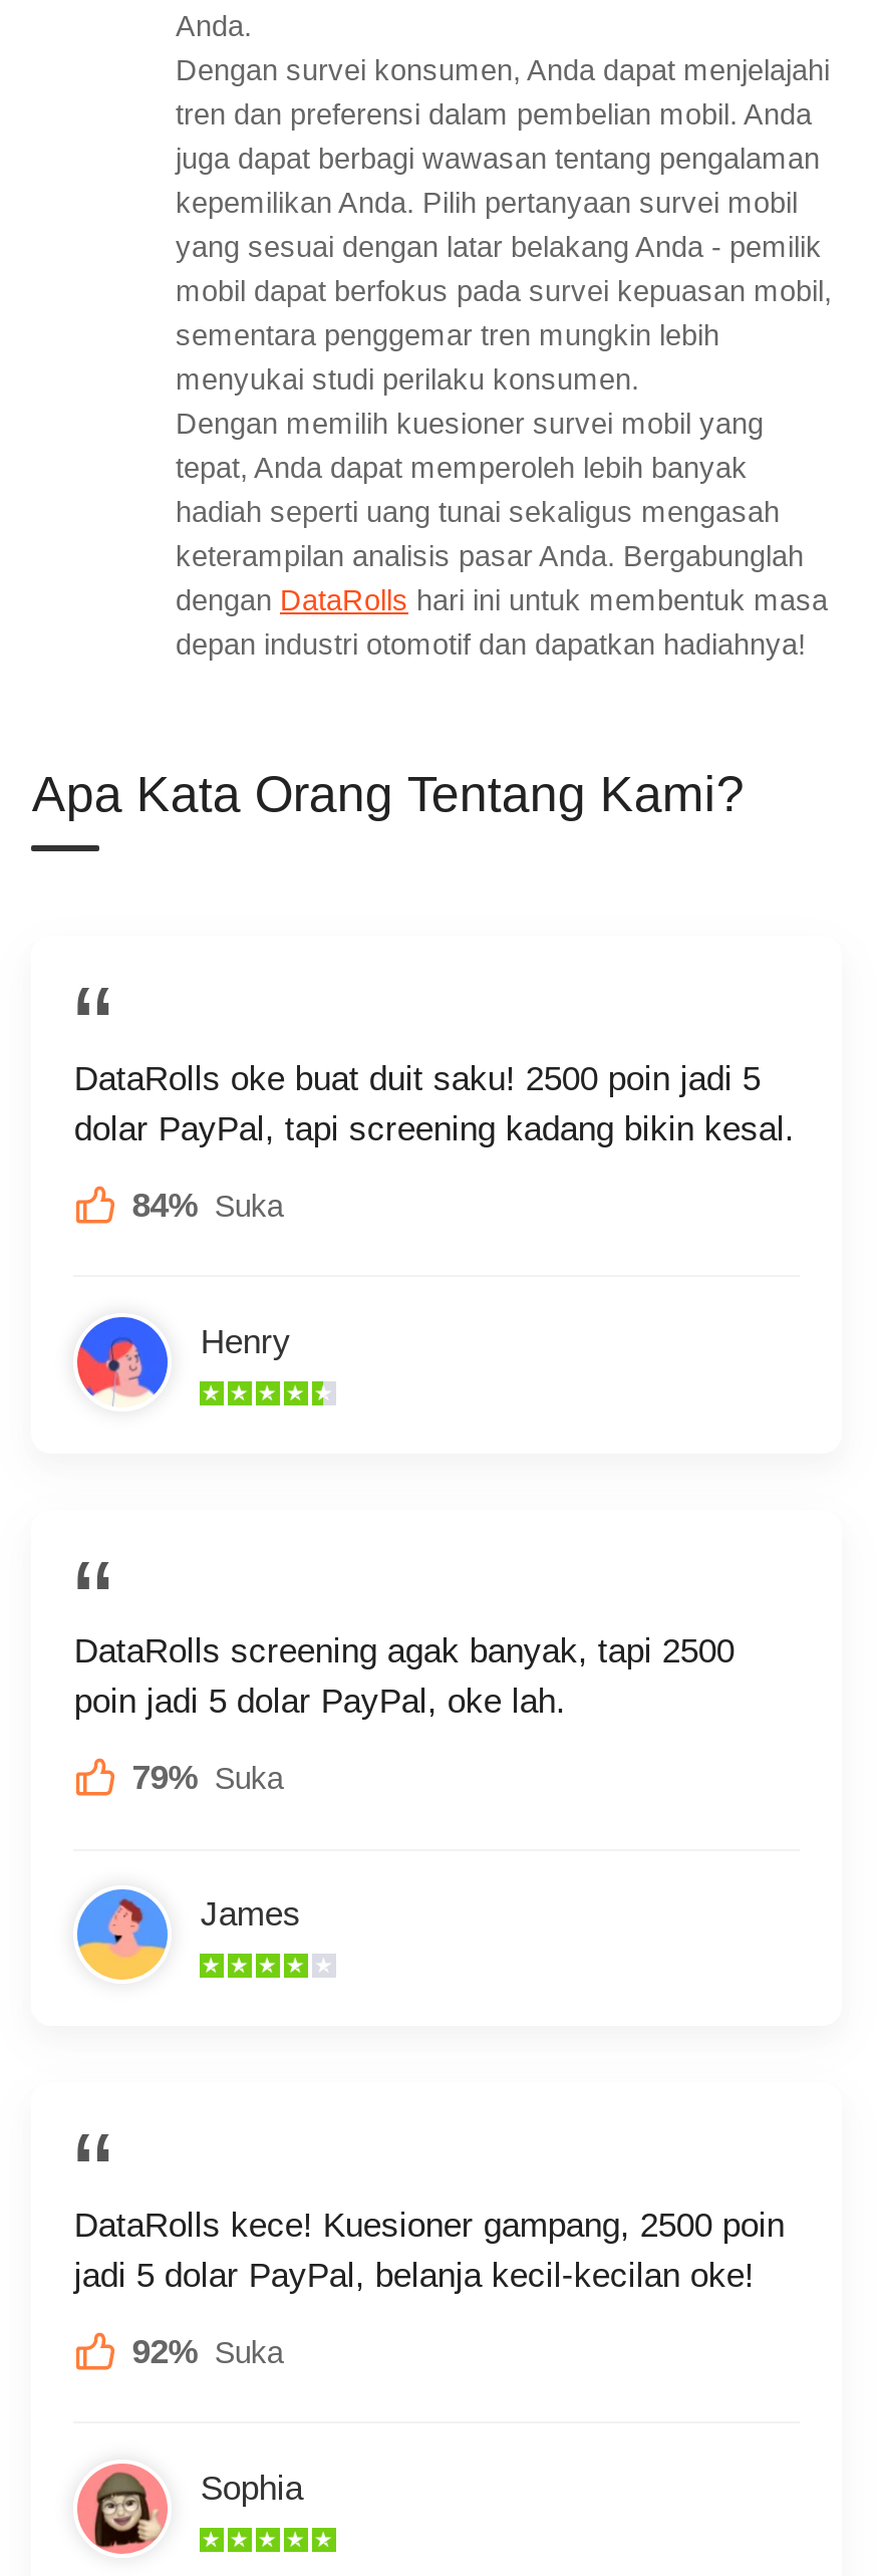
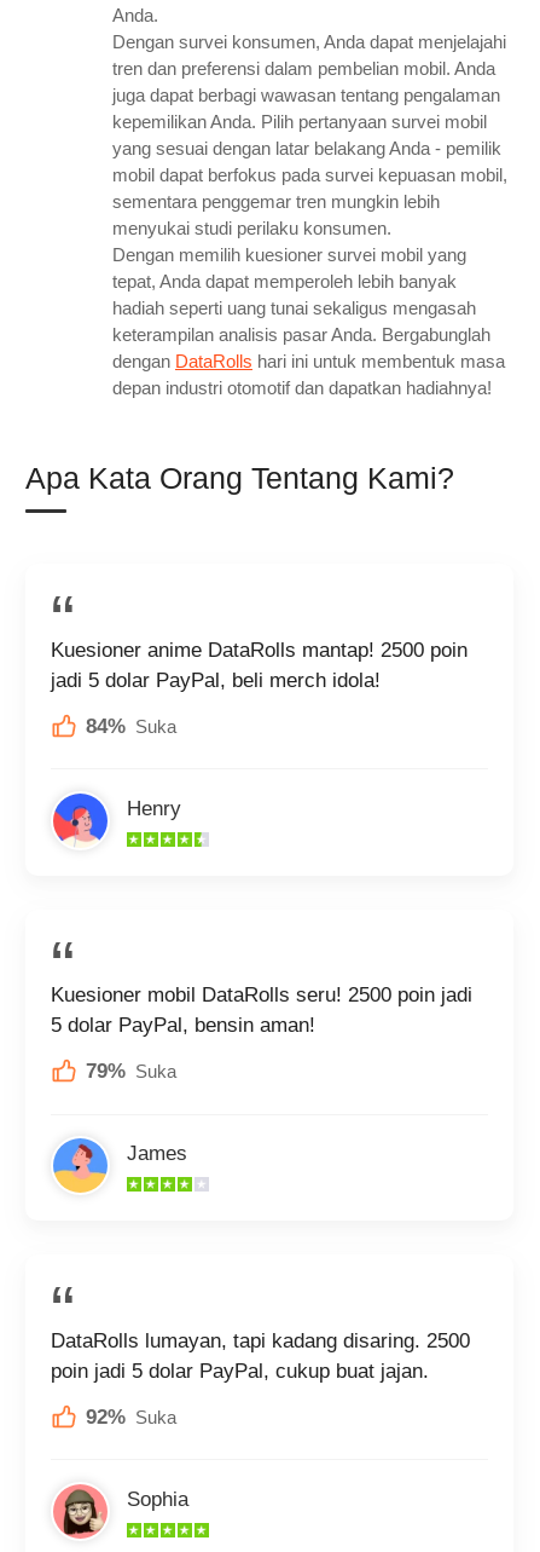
[74,1059,795,1147] DataRolls oke buat duit saku! 2500 poin jadi 5 | dolar PayPal, tapi screening kadang bikin kesal. -> [51,638,468,691] Kuesioner anime DataRolls mantap! 2500 poin | jadi 5 dolar PayPal, beli merch idola!
[74,1632,734,1721] DataRolls screening agak banyak, tapi 2500 | poin jadi 5 dolar PayPal, oke lah. -> [51,983,473,1037] Kuesioner mobil DataRolls seru! 2500 poin jadi | 5 dolar PayPal, bensin aman!
[74,2206,784,2294] DataRolls kece! Kuesioner gampang, 2500 poin | jadi 5 dolar PayPal, belanja kecil-kecilan oke! -> [51,1329,470,1382] DataRolls lumayan, tapi kadang disaring. 2500 | poin jadi 5 dolar PayPal, cukup buat jajan.

